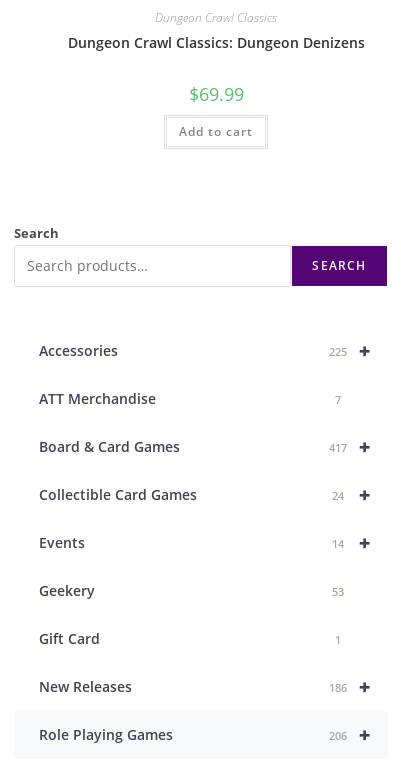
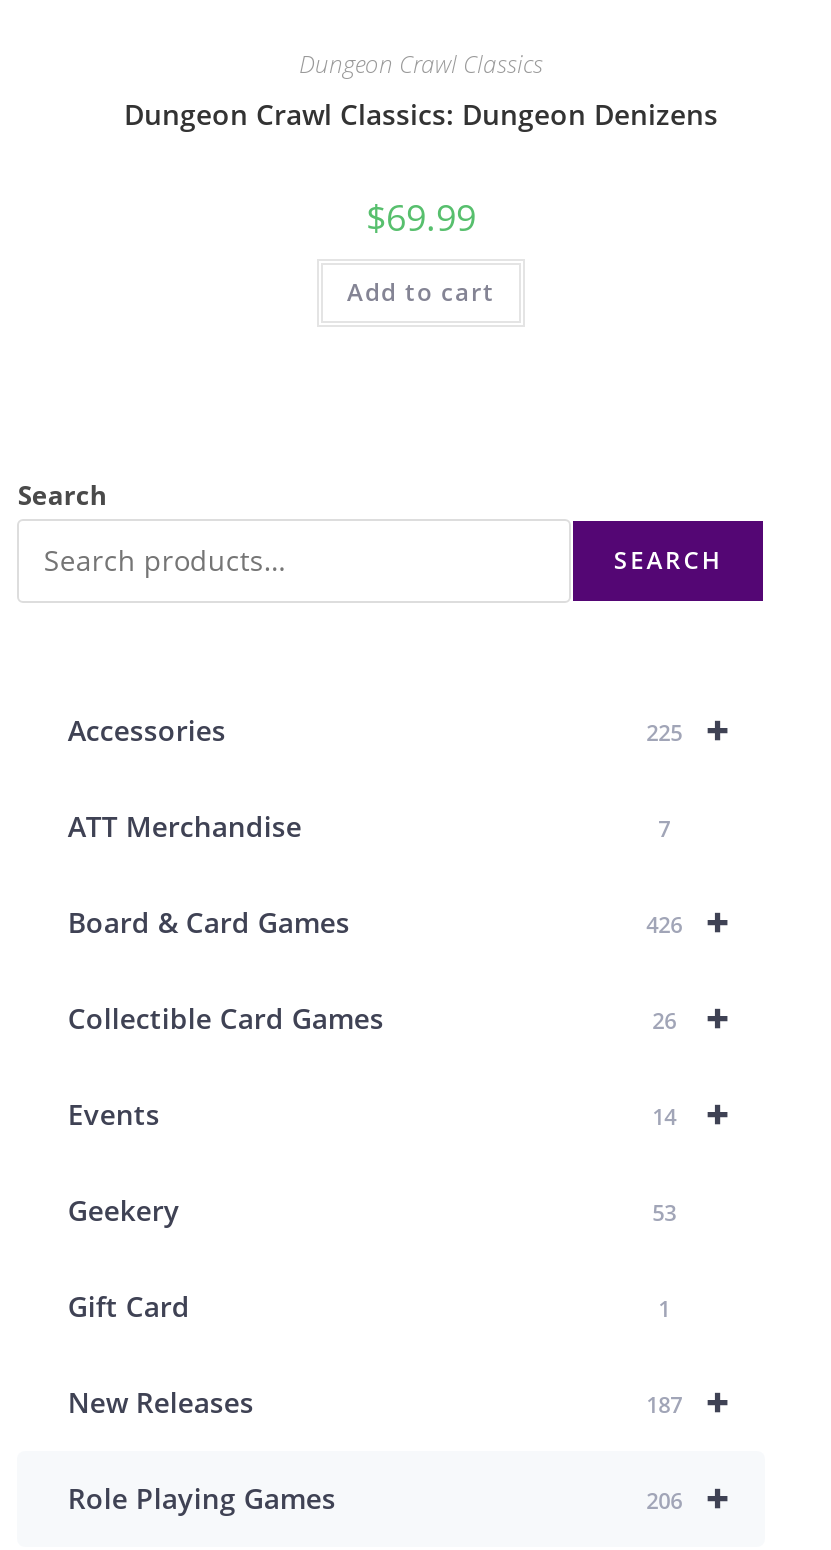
[329,439,347,454] 417 -> [646,908,682,938] 426
[332,487,344,502] 24 -> [652,1004,676,1034] 26
[329,679,347,694] 186 -> [646,1388,682,1418] 187

